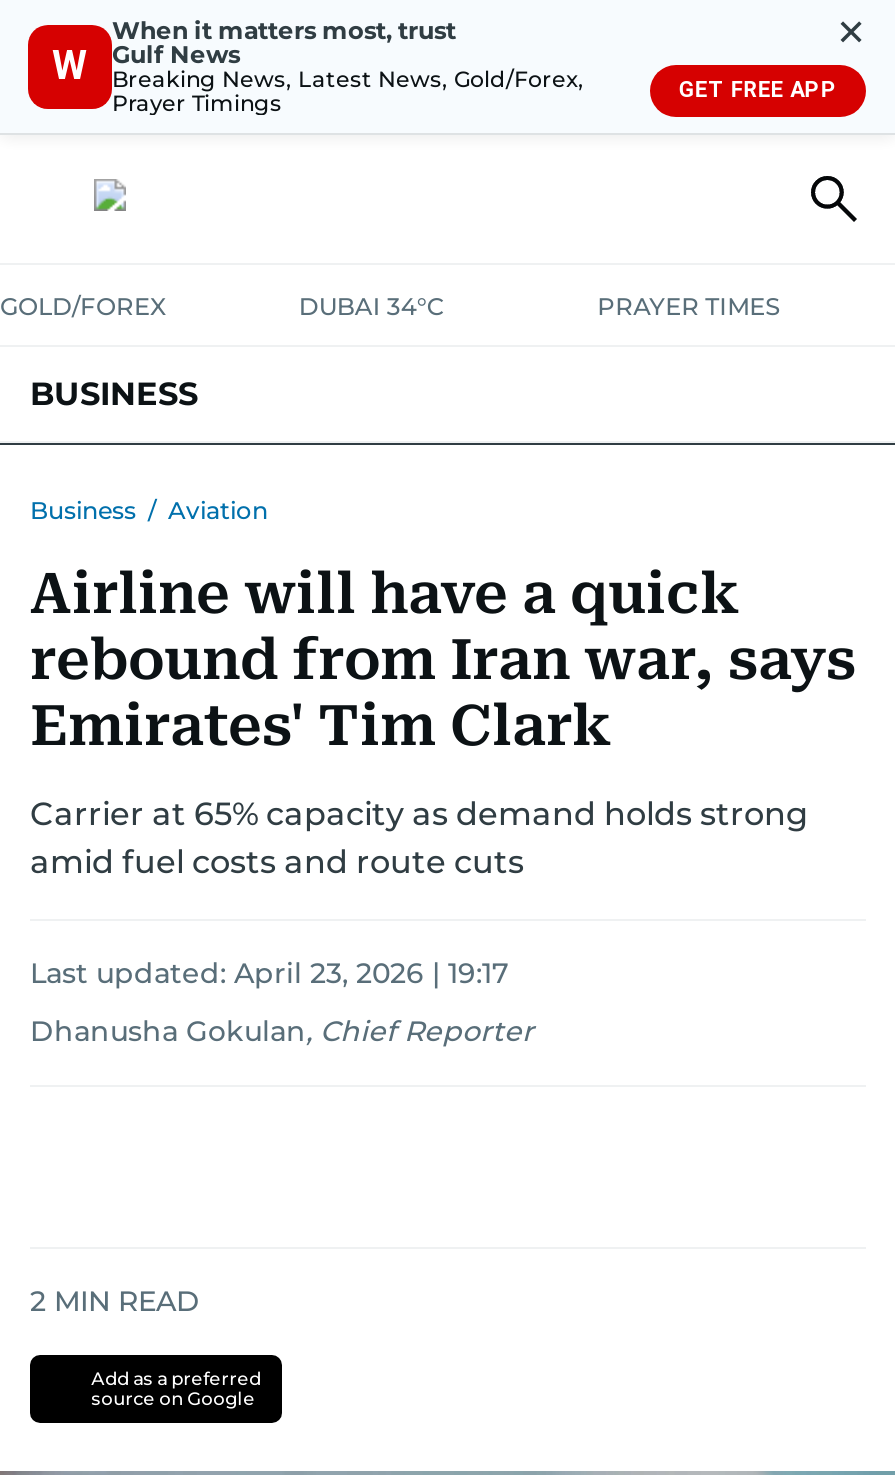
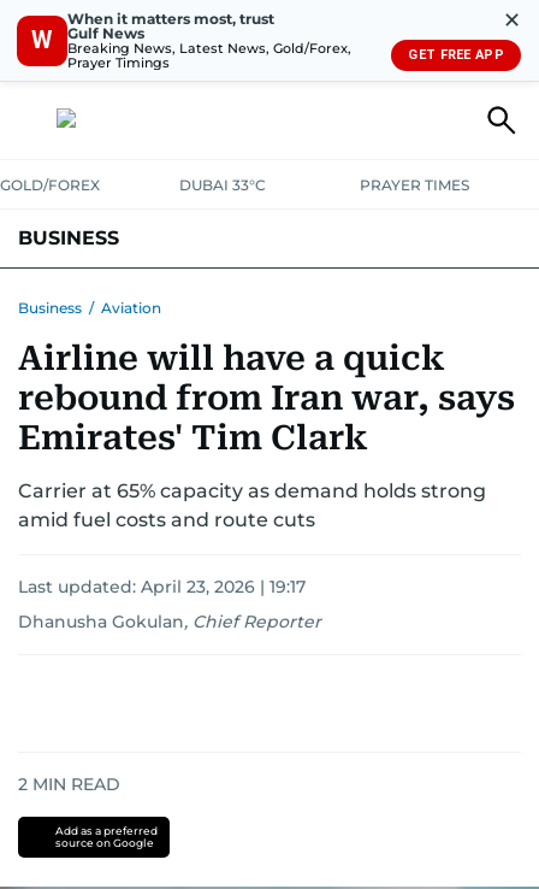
[299,291,445,321] DUBAI 34°C -> [180,176,266,194] DUBAI 33°C

